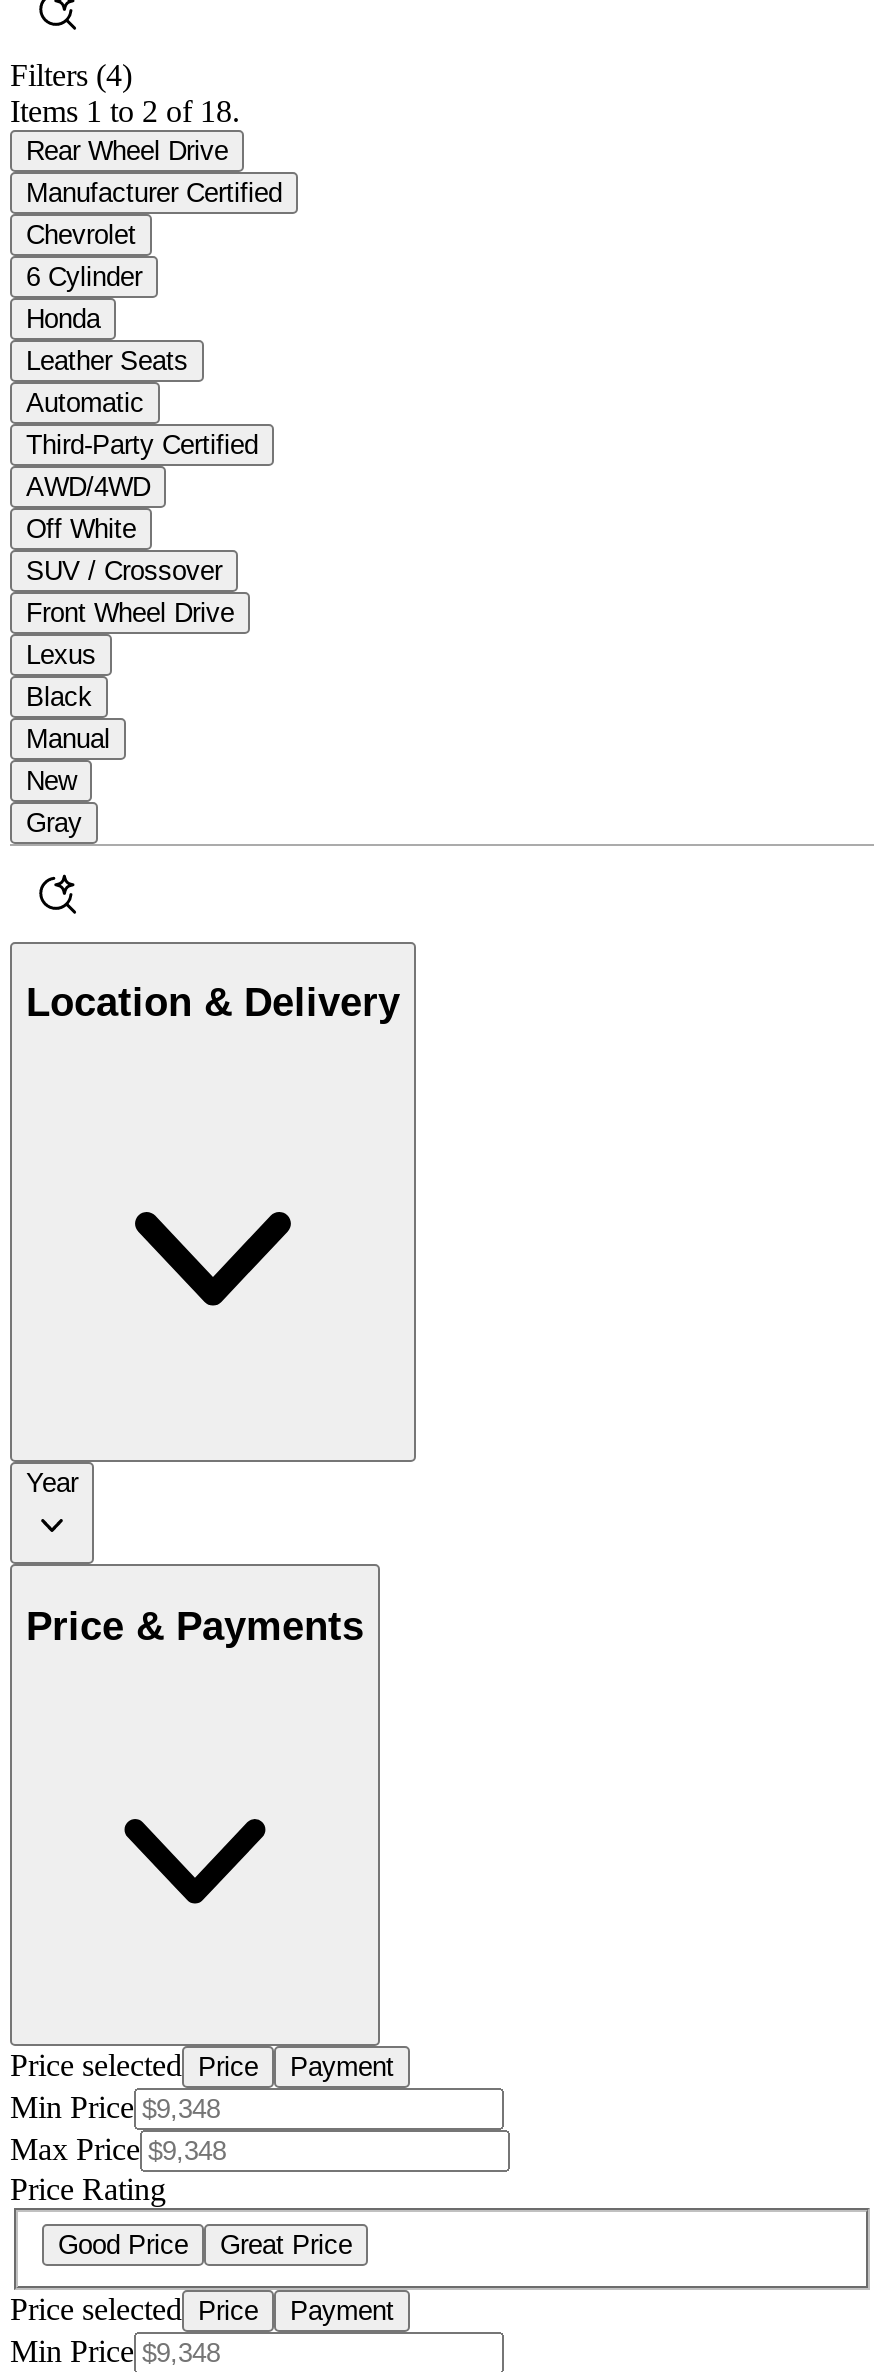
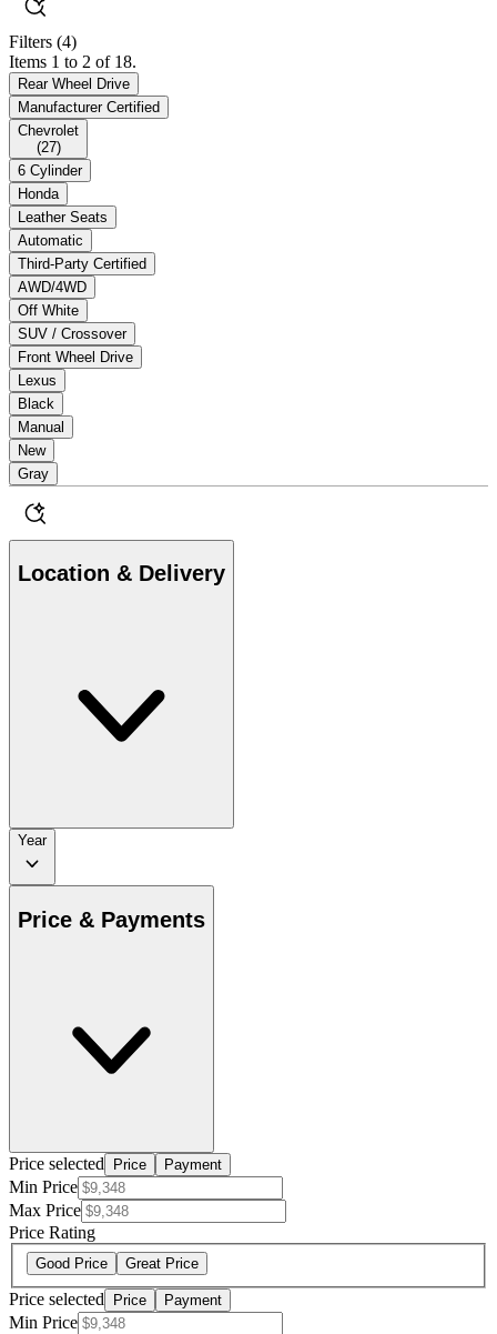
none -> [36,139,60,155] (27)

